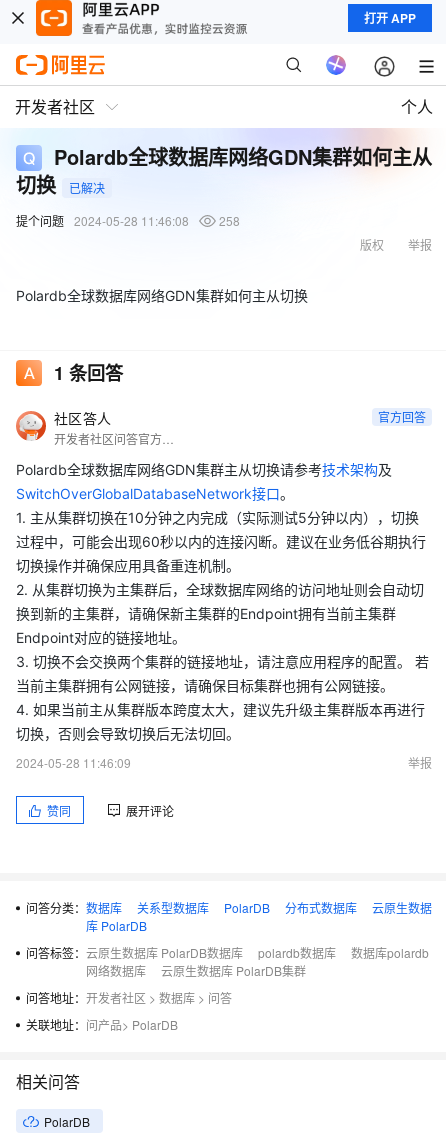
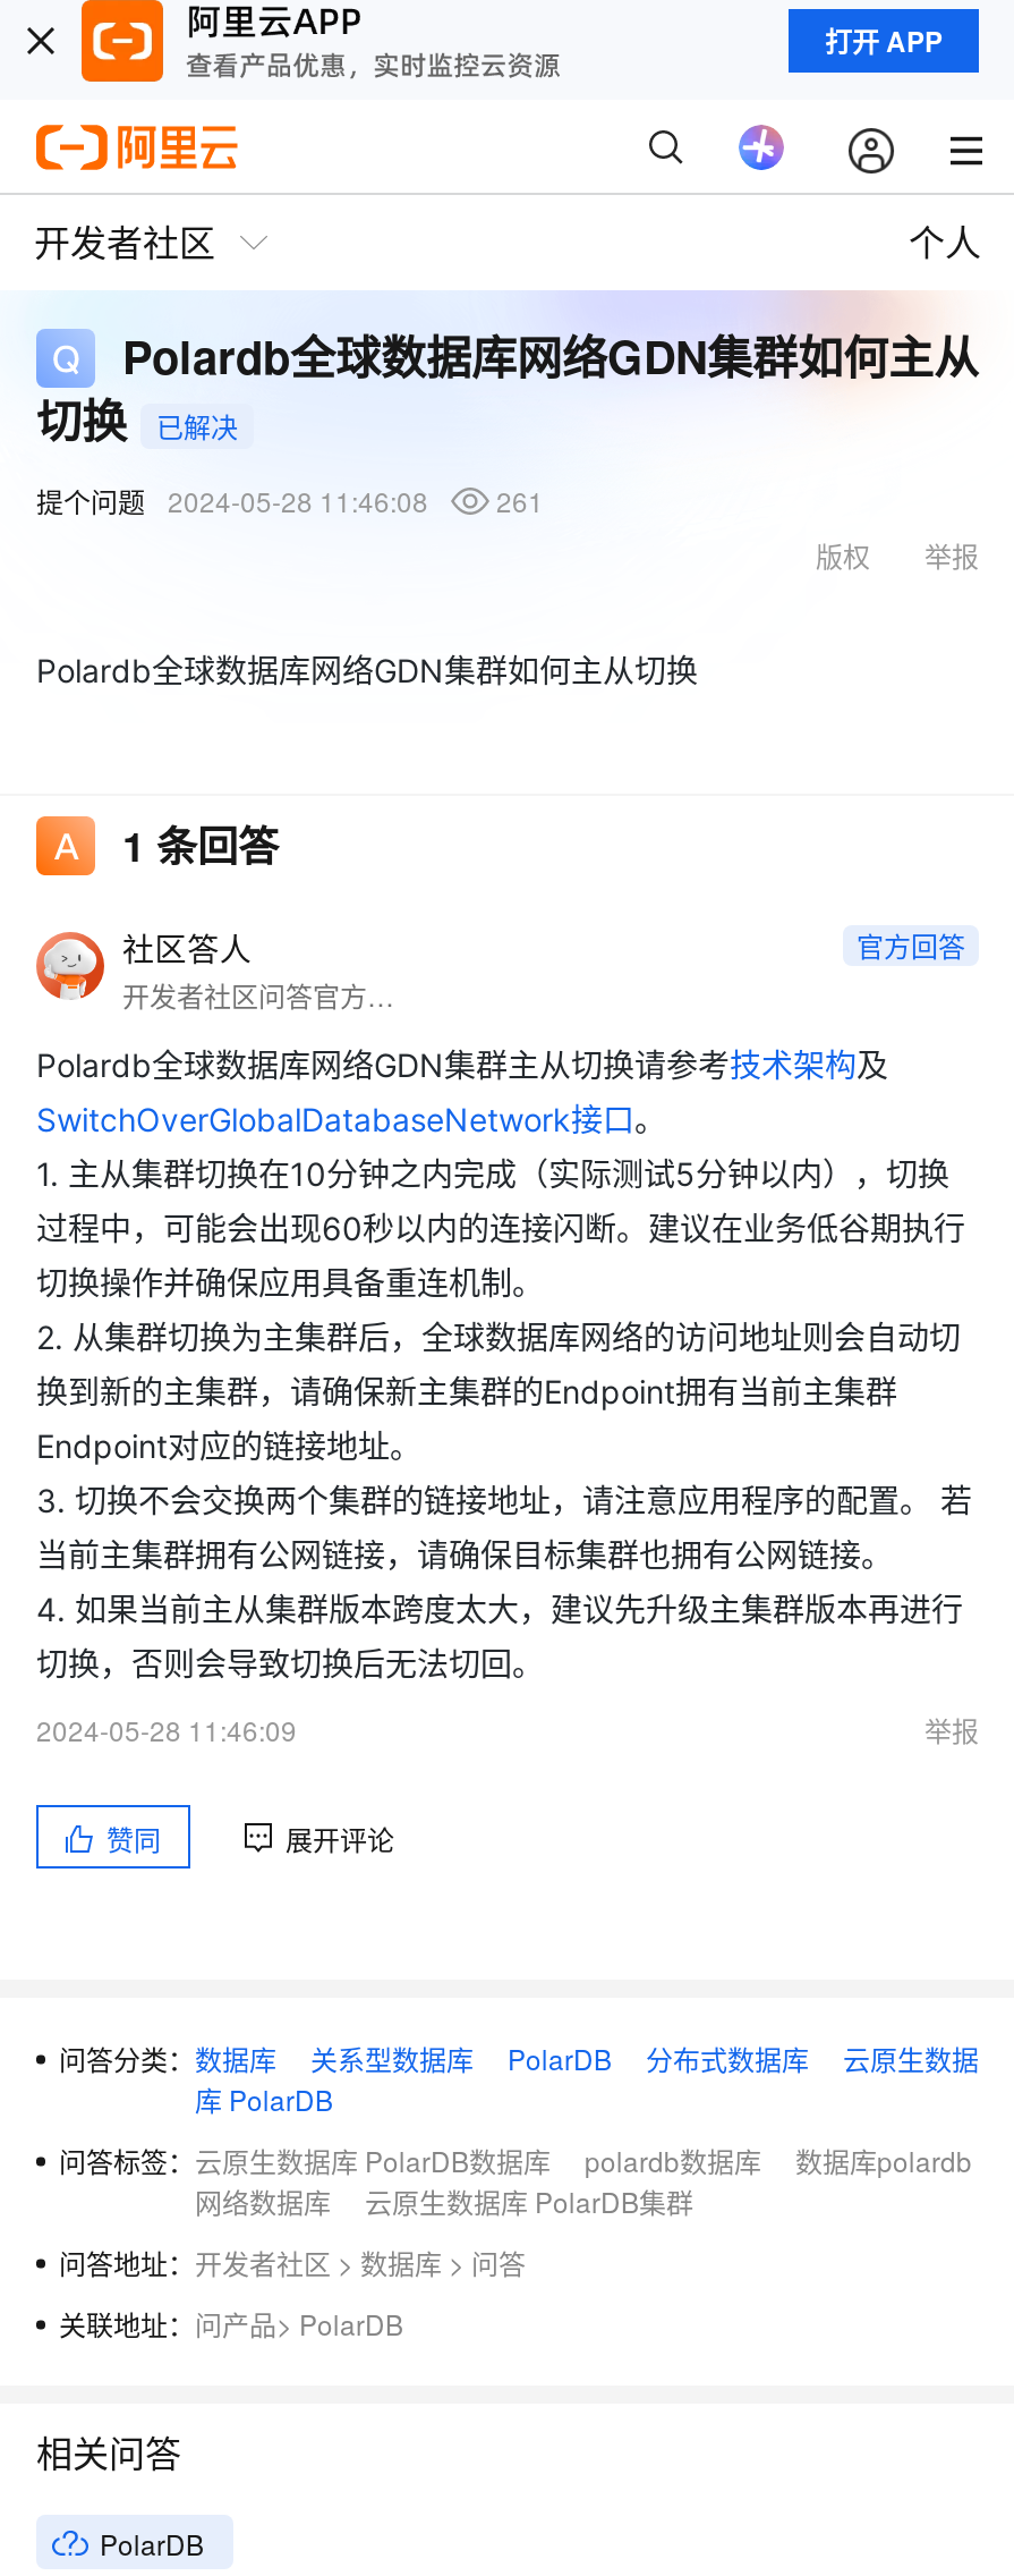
[16,212,240,229] 提个问题 2024-05-28 11:46:08 258 -> [36,481,544,519] 提个问题 2024-05-28 11:46:08 261

